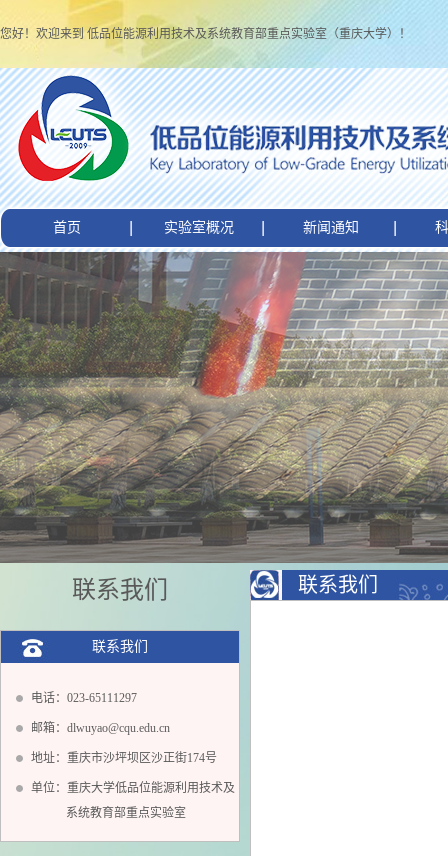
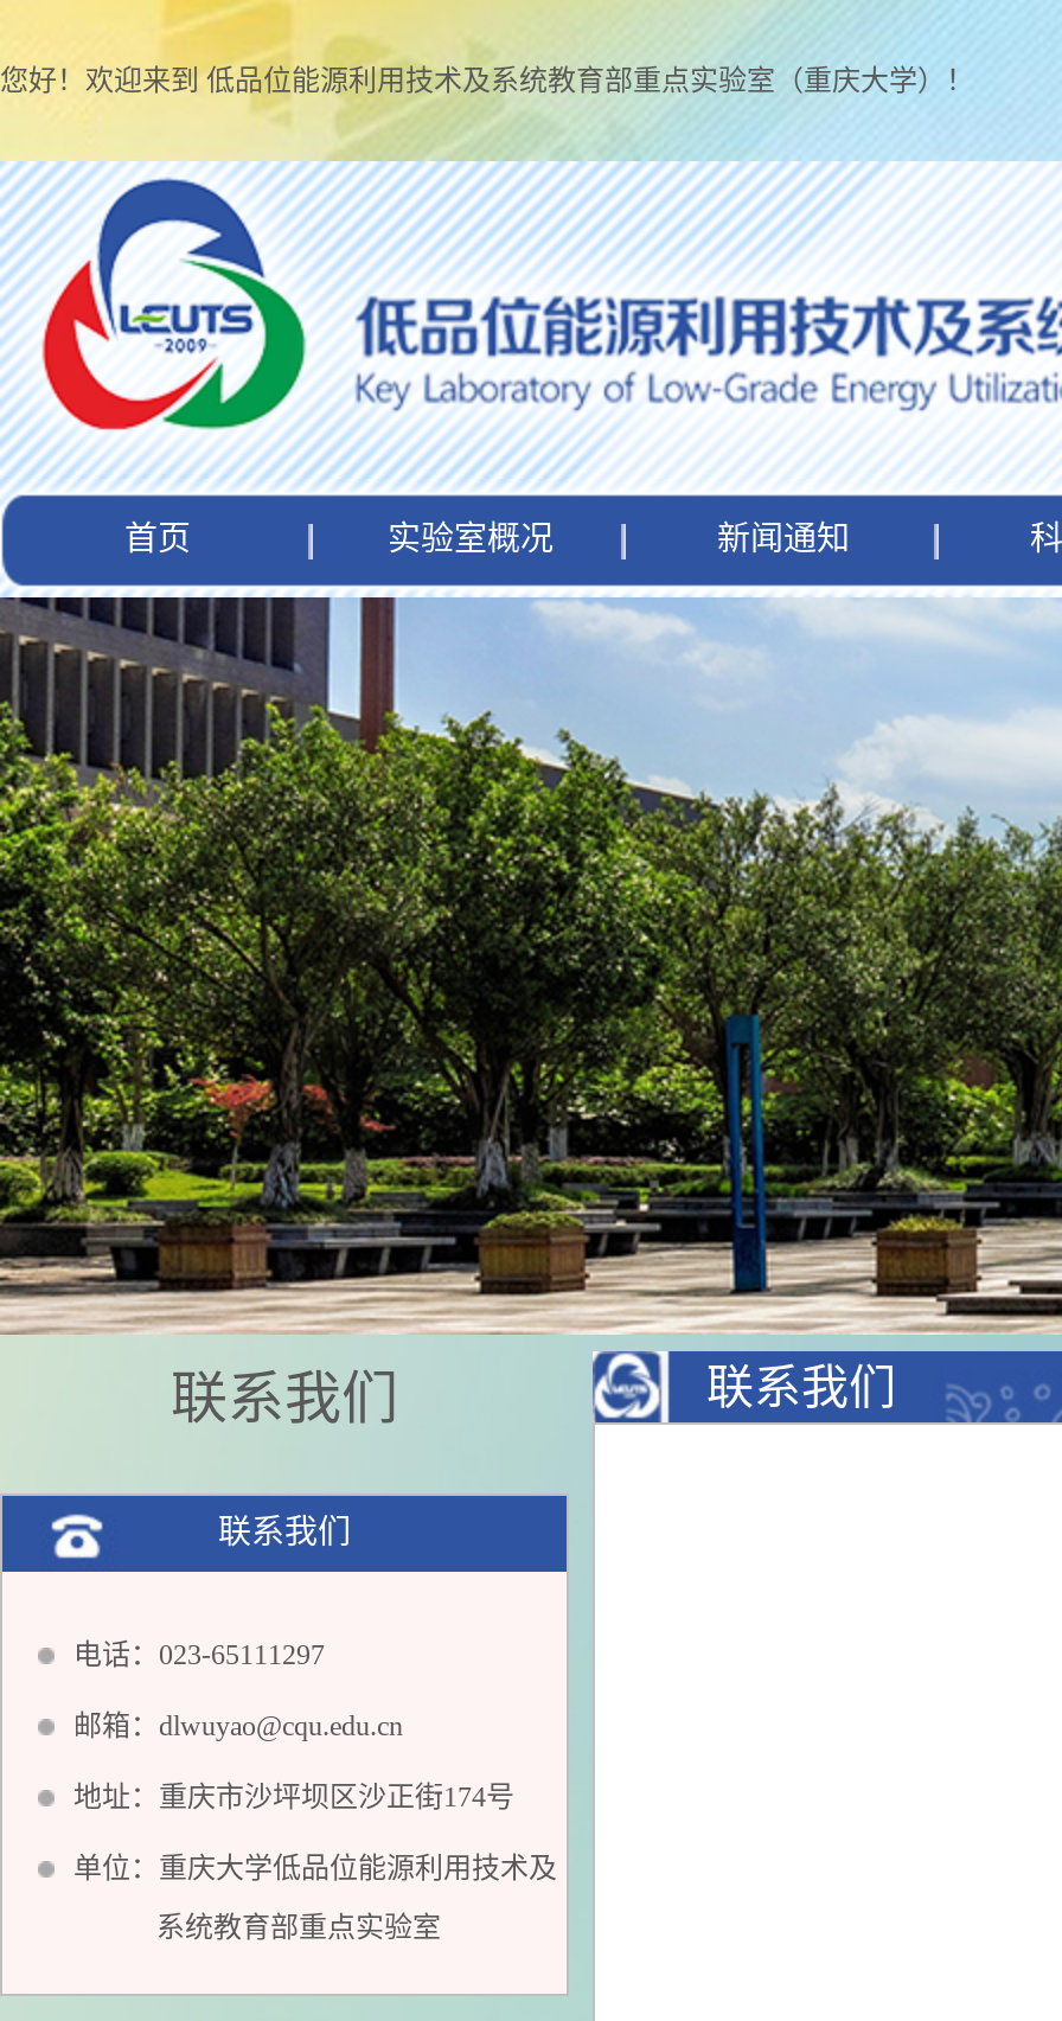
[3,251,445,564] [image] -> [7,597,1055,1335] [image]

